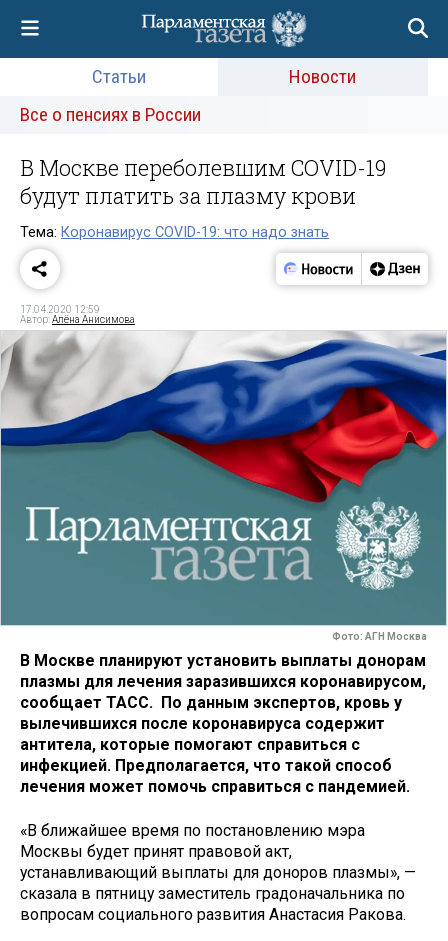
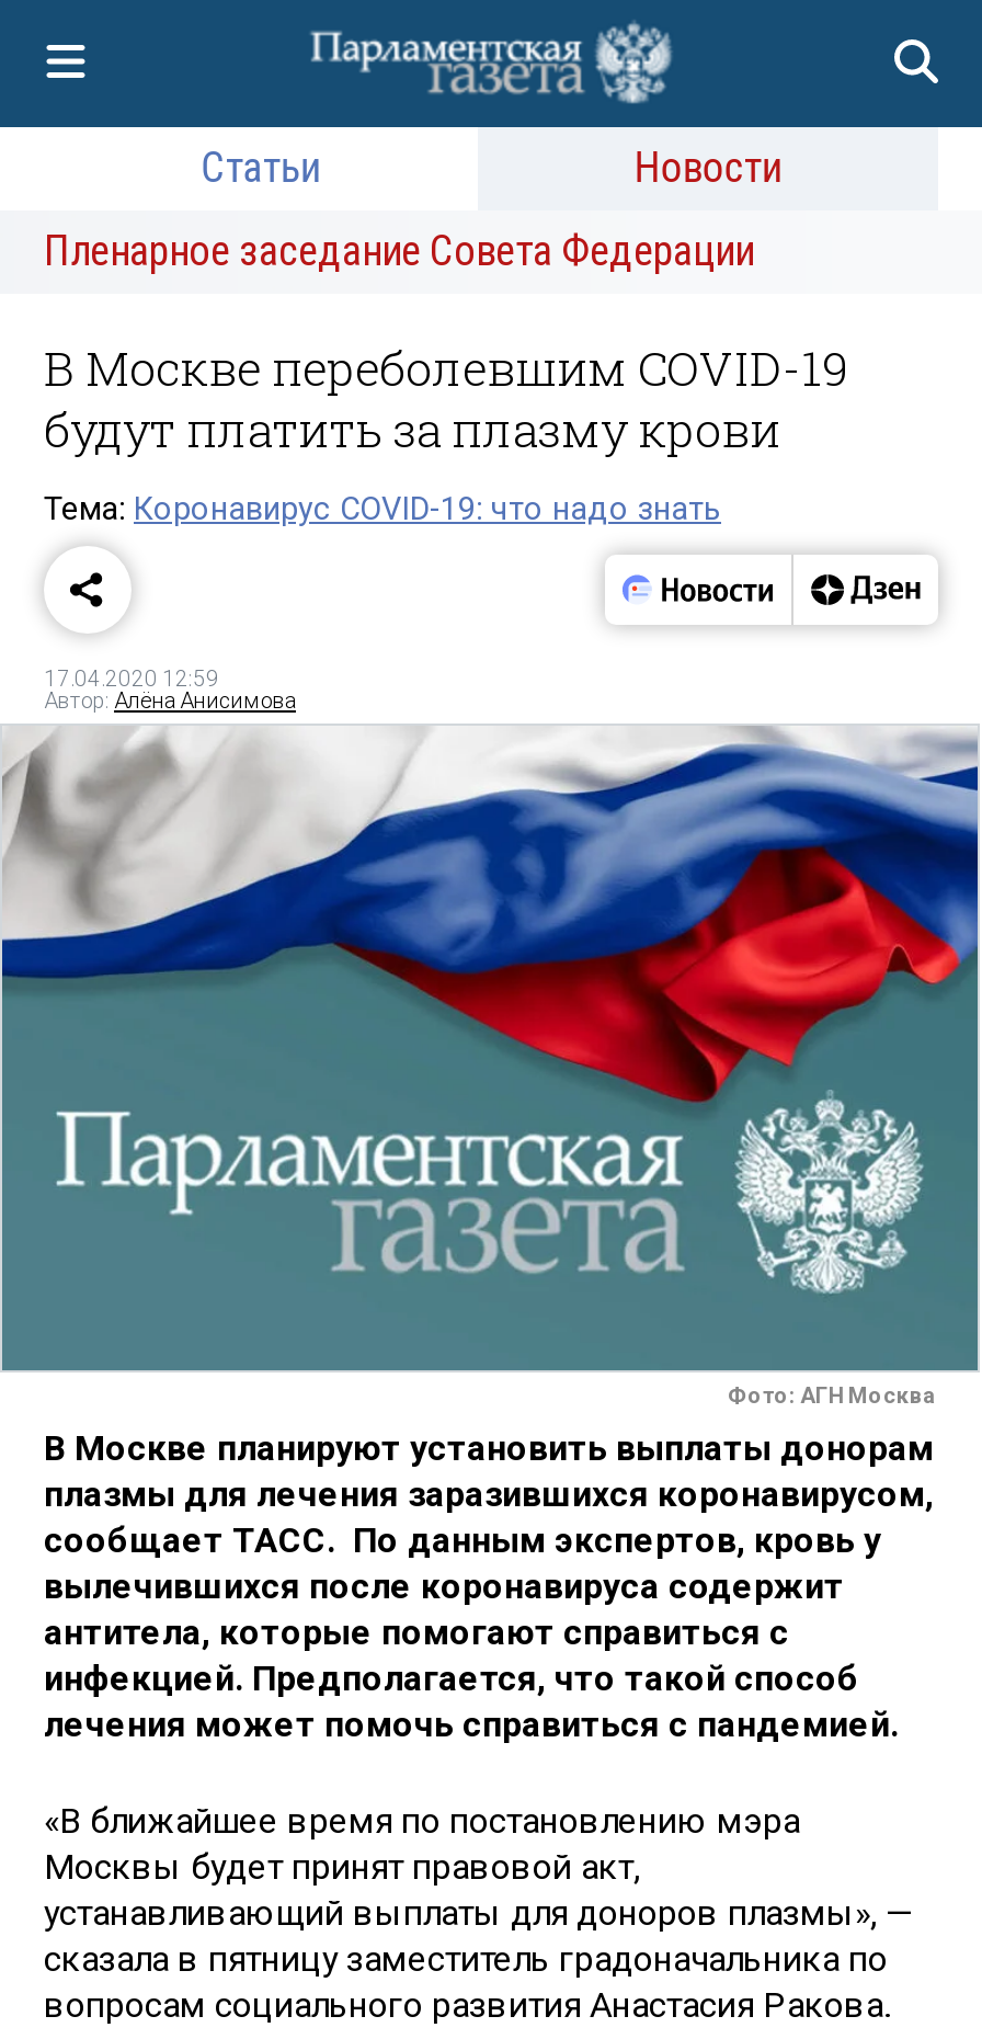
[20,103,201,126] Все о пенсиях в России -> [44,226,754,276] Пленарное заседание Совета Федерации

